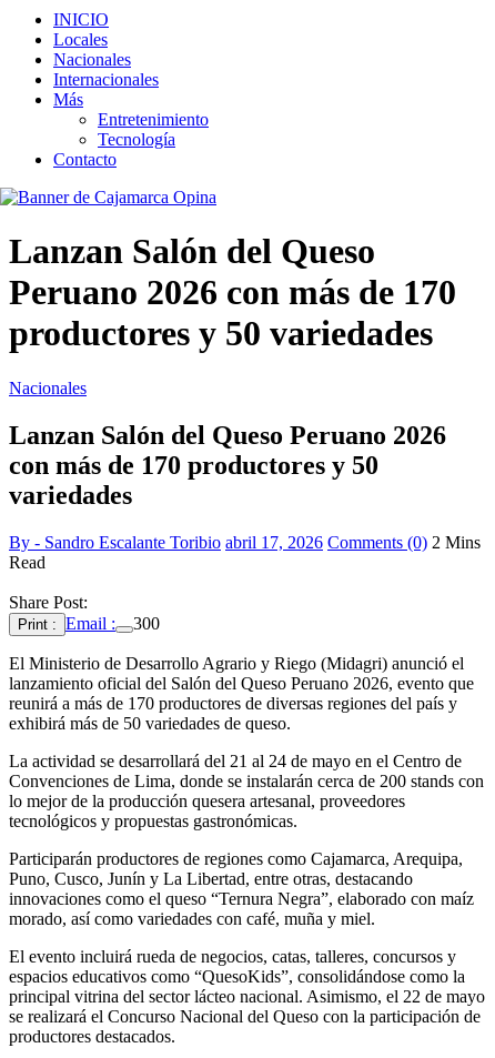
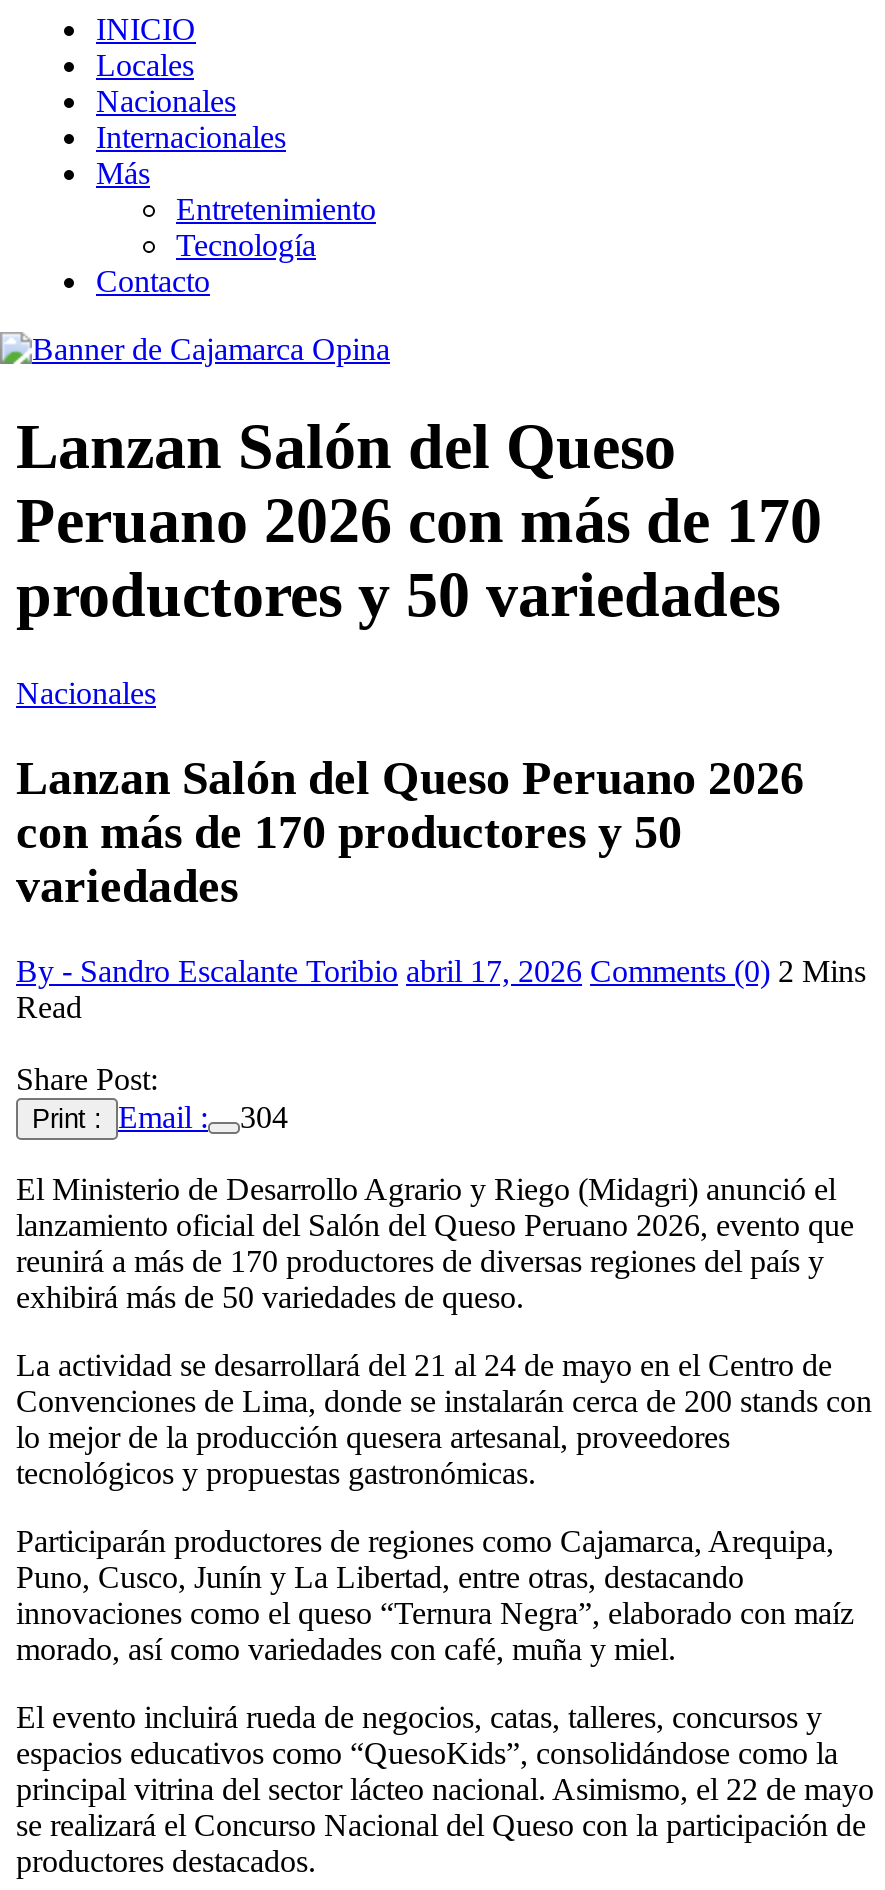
[18,614,160,632] Print : Email : 300 -> [32,1099,288,1133] Print : Email : 304

